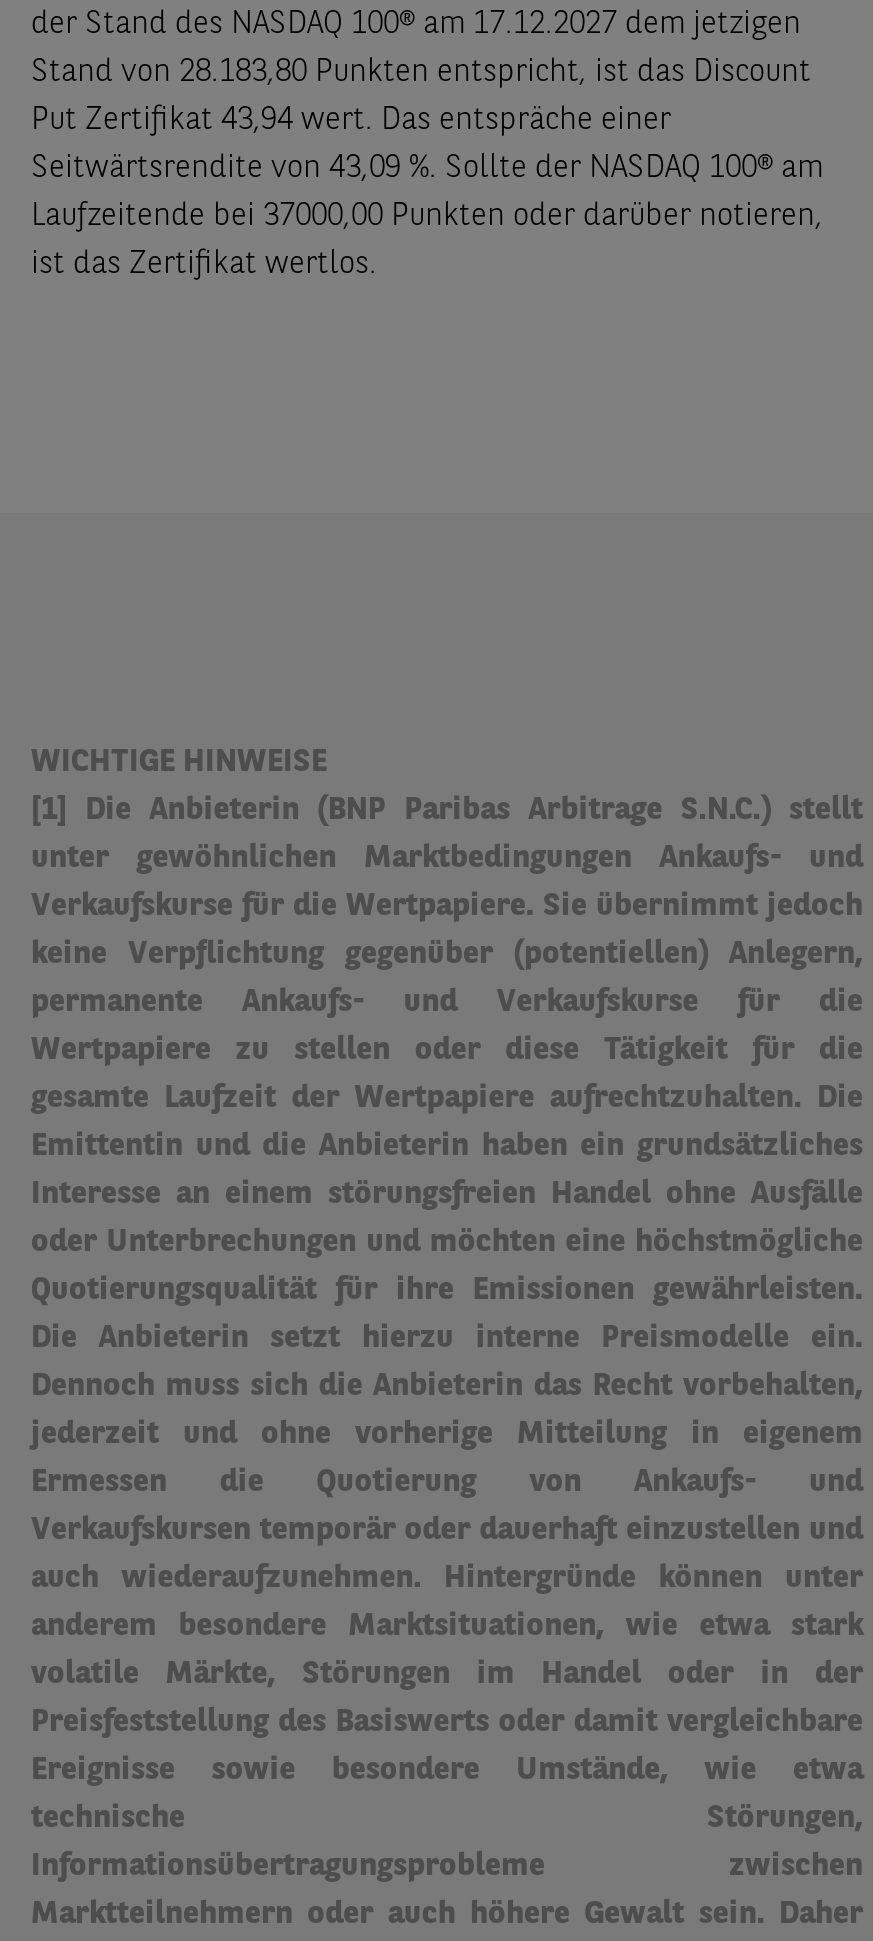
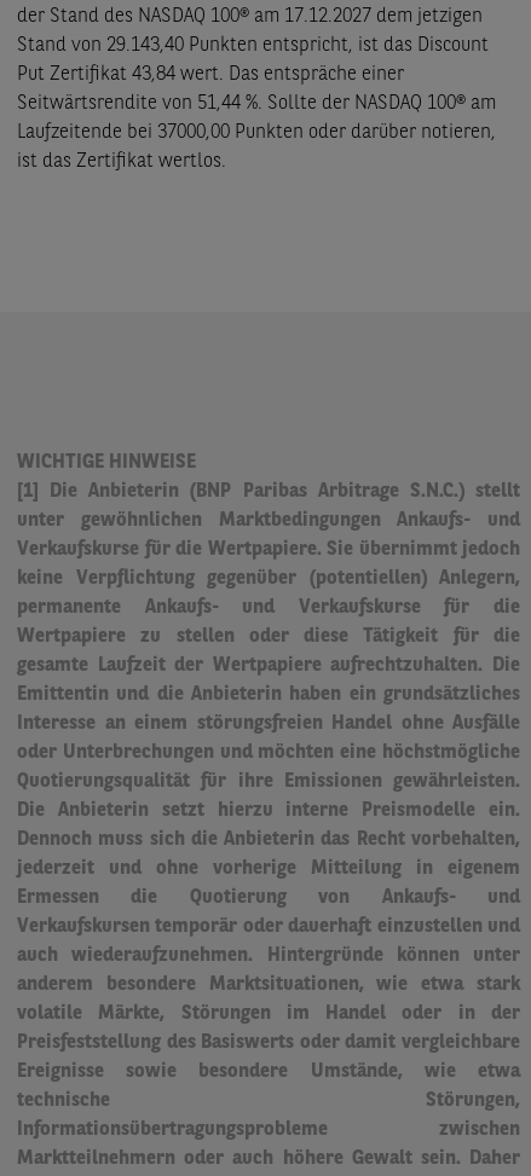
[31,56,811,88] Stand von 28.183,80 Punkten entspricht, ist das Discount -> [17,36,489,55] Stand von 29.143,40 Punkten entspricht, ist das Discount
[31,104,671,136] Put Zertifikat 43,94 wert. Das entspräche einer -> [17,65,404,84] Put Zertifikat 43,84 wert. Das entspräche einer
[31,152,823,184] Seitwärtsrendite von 43,09 %. Sollte der NASDAQ 100® am -> [17,94,496,113] Seitwärtsrendite von 51,44 %. Sollte der NASDAQ 100® am

